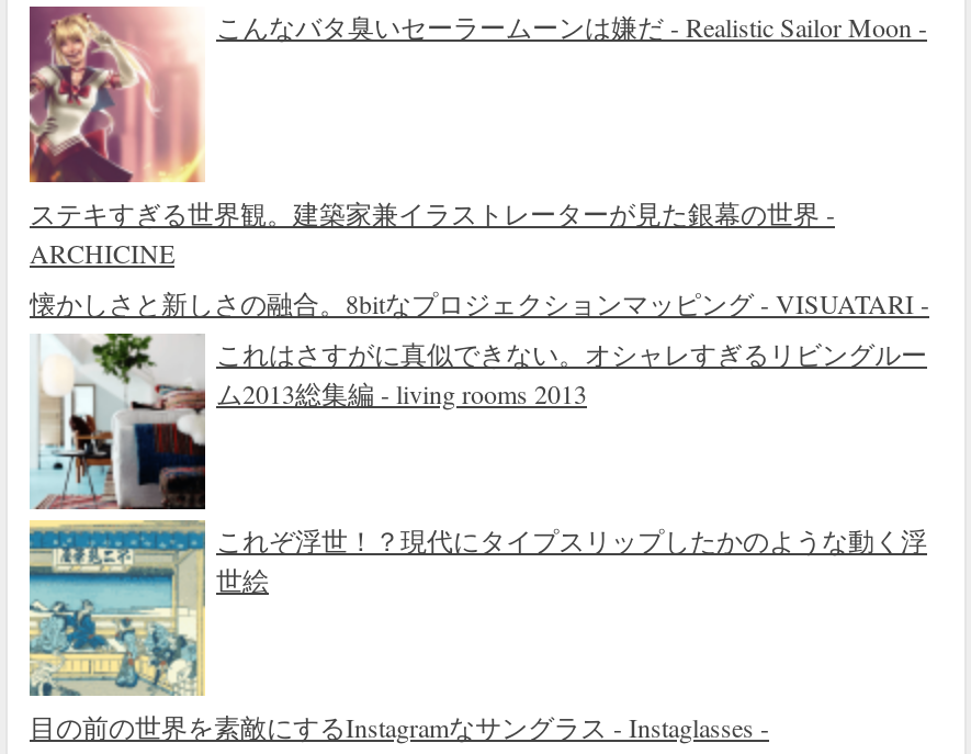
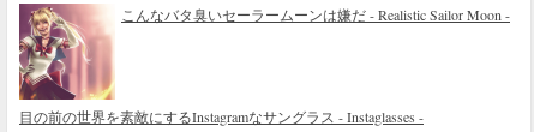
[27,195,929,698] [image] | ステキすぎる世界観。建築家兼イラストレーターが見た銀幕の世界 - | ARCHICINE | 懐かしさと新しさの融合。8bitなプロジェクションマッピング - VISUATARI - | これはさすがに真似できない。オシャレすぎるリビングルー | ム2013総集編 - living rooms 2013 -> none
[216,522,927,597] これぞ浮世！？現代にタイプスリップしたかのような動く浮 | 世絵 -> none

